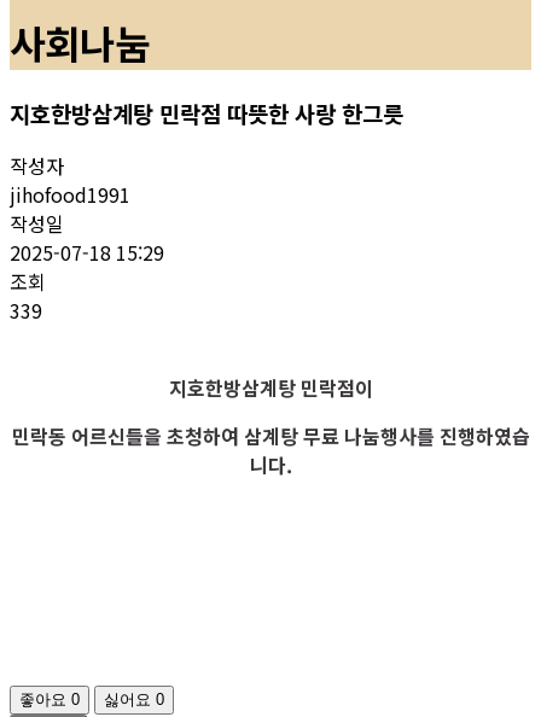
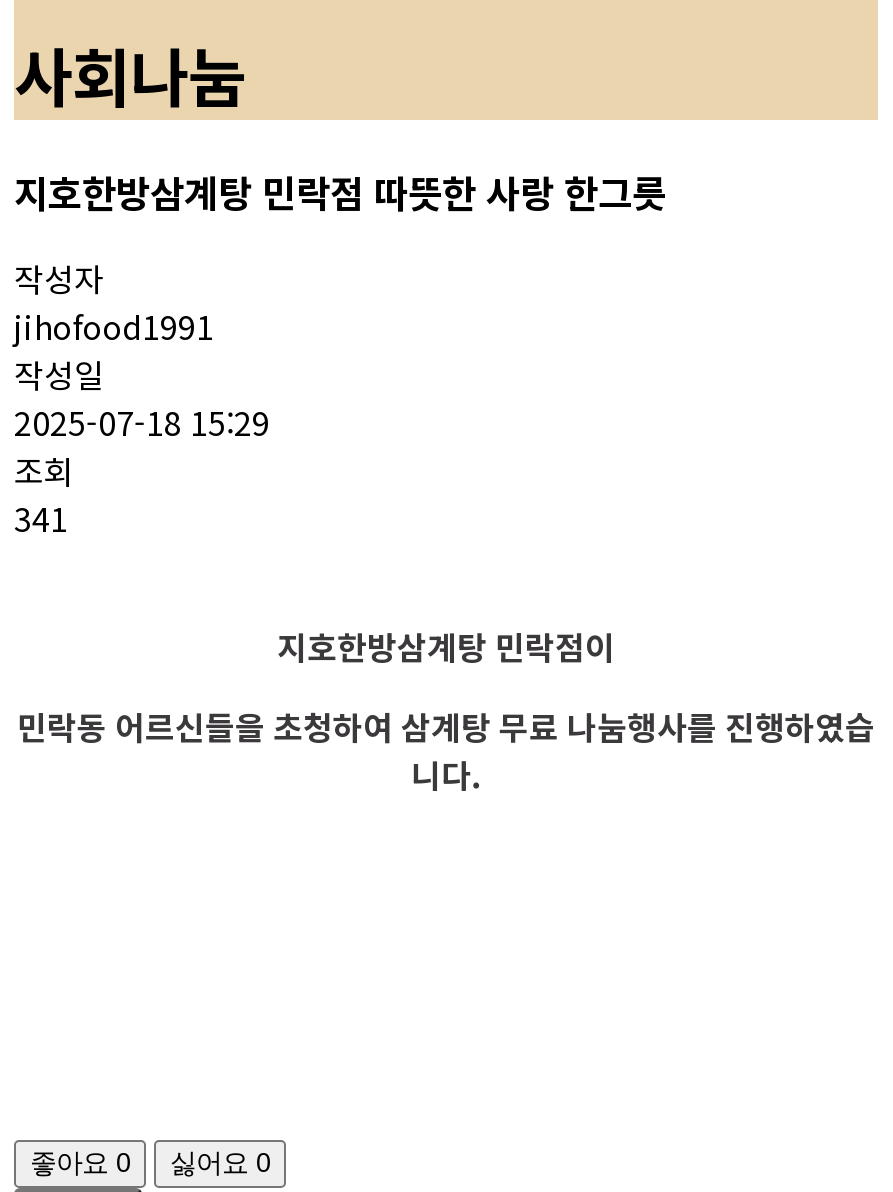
[10,296,42,325] 339 -> [14,495,68,543] 341

